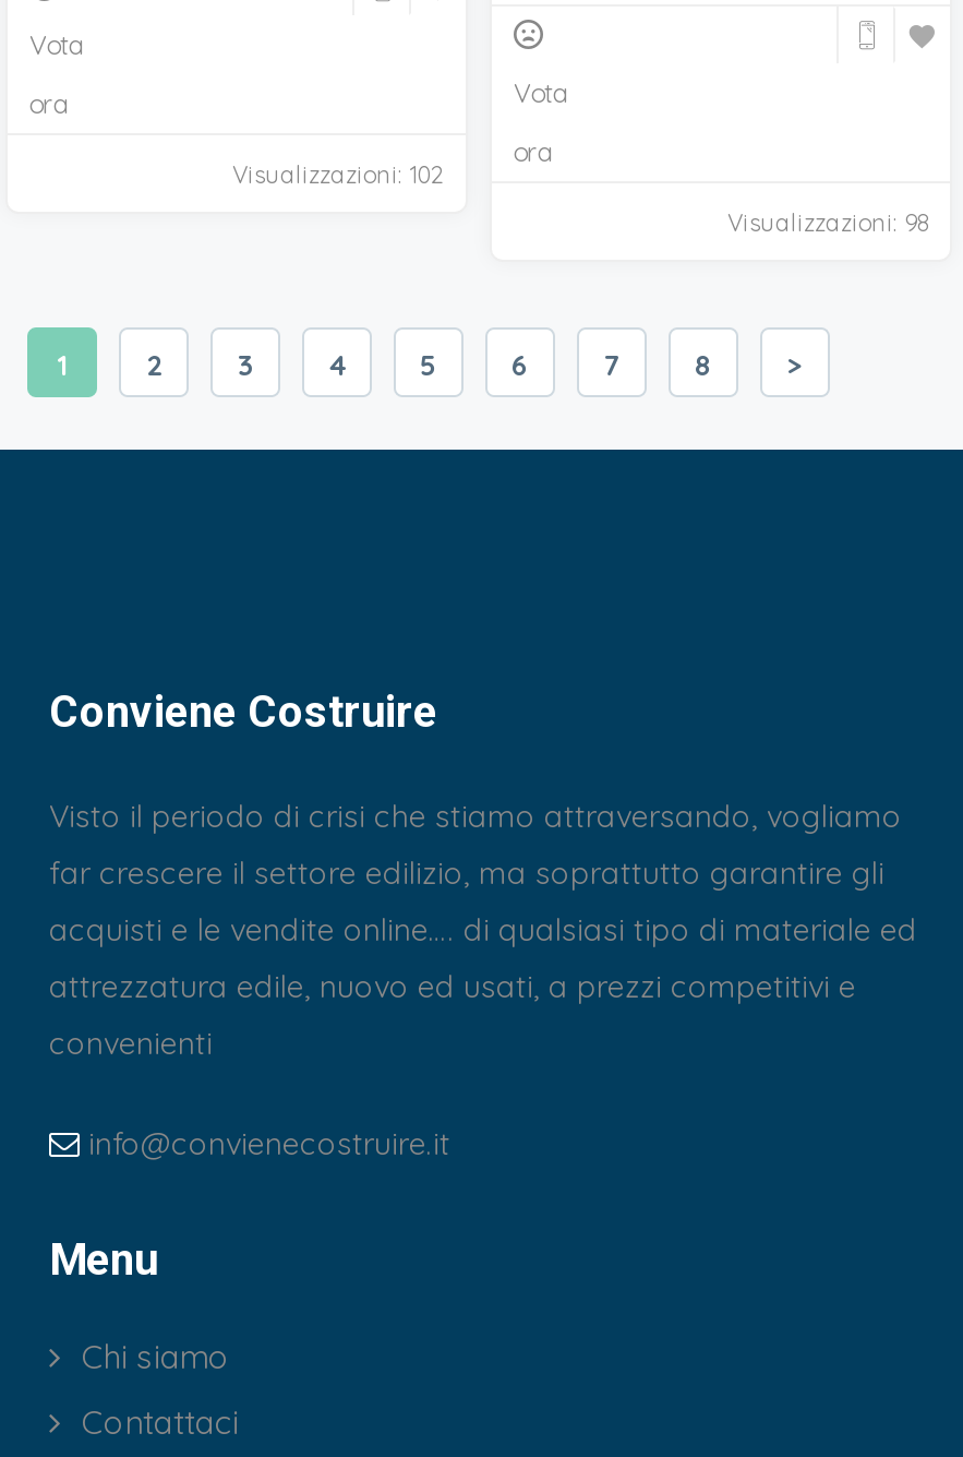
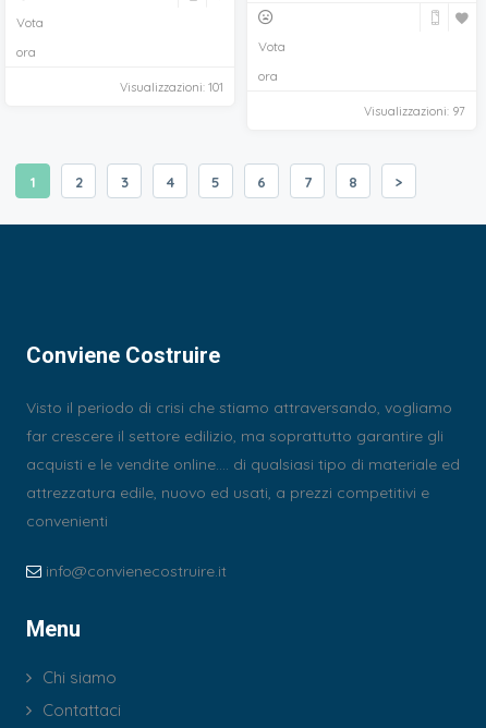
[232,160,444,191] Visualizzazioni: 102 -> [120,80,223,95] Visualizzazioni: 101
[727,208,928,239] Visualizzazioni: 98 -> [364,104,465,119] Visualizzazioni: 97

